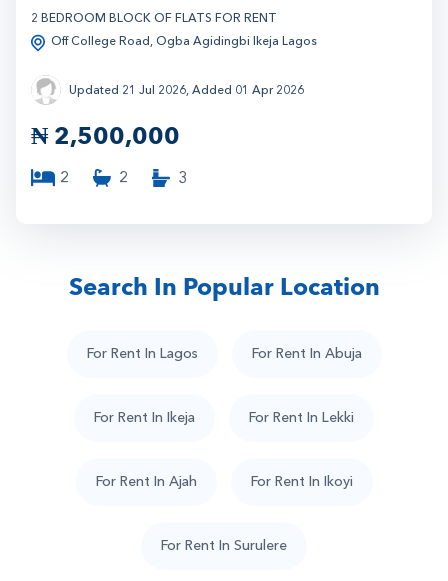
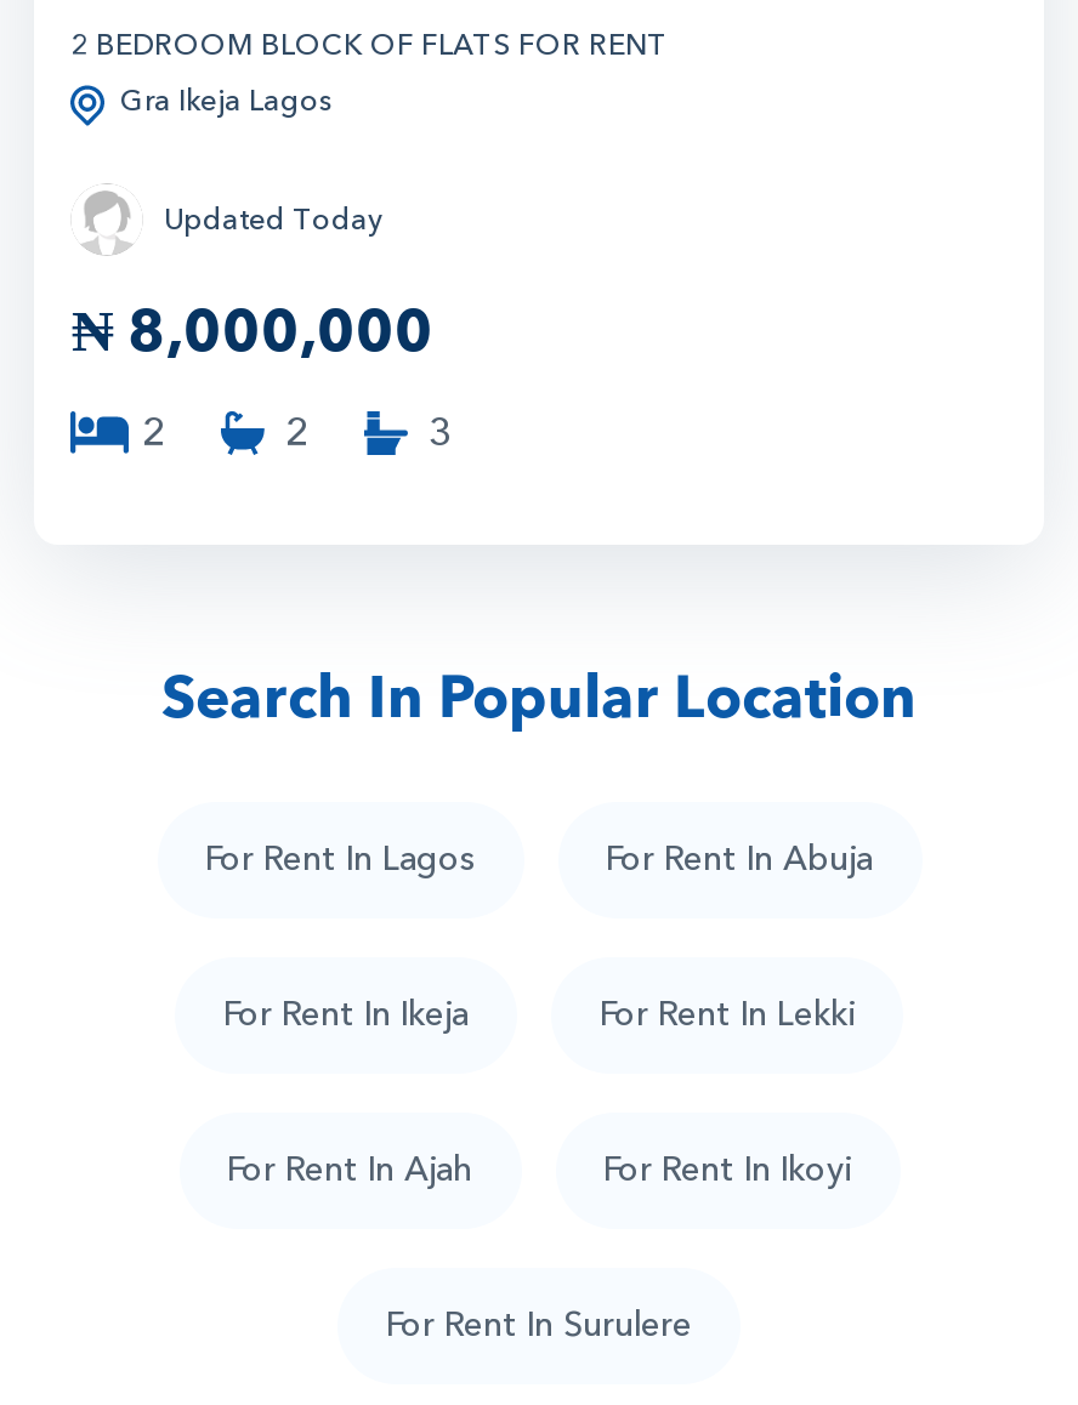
[51,33,317,49] Off College Road, Ogba Agidingbi Ikeja Lagos -> [120,82,334,120] Gra Ikeja Lagos
[69,82,304,98] Updated 21 Jul 2026, Added 01 Apr 2026 -> [164,200,382,239] Updated Today
[31,120,180,153] ₦ 2,500,000 -> [72,293,433,373] ₦ 8,000,000

